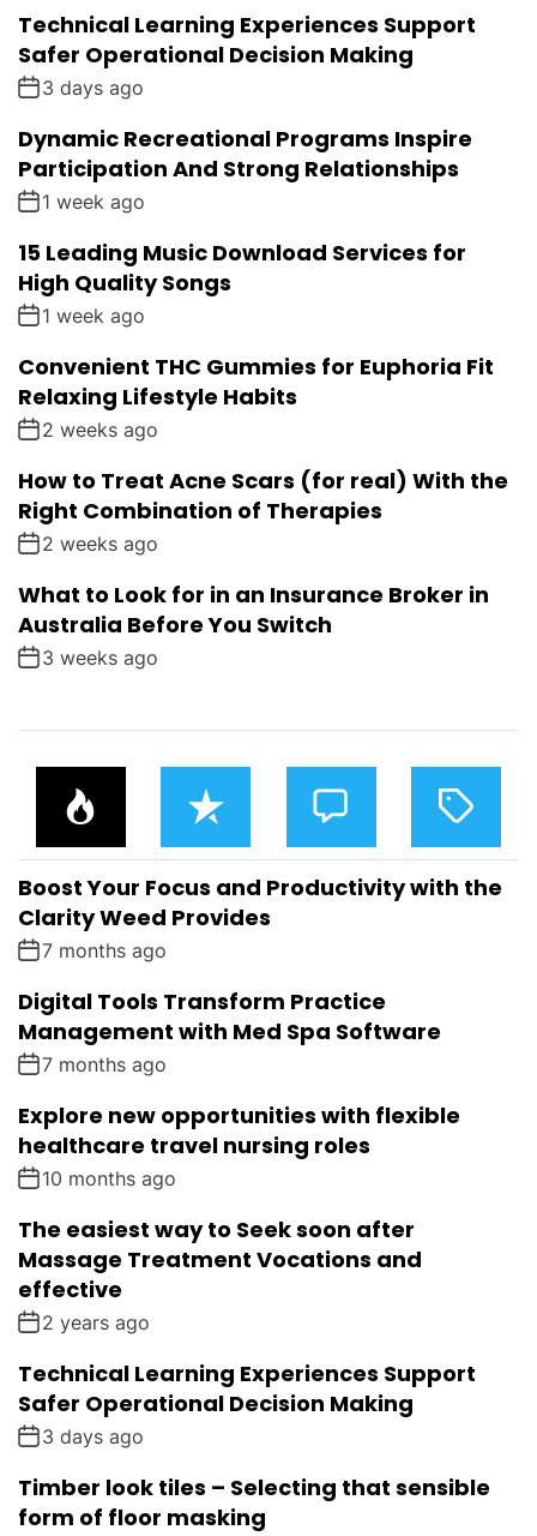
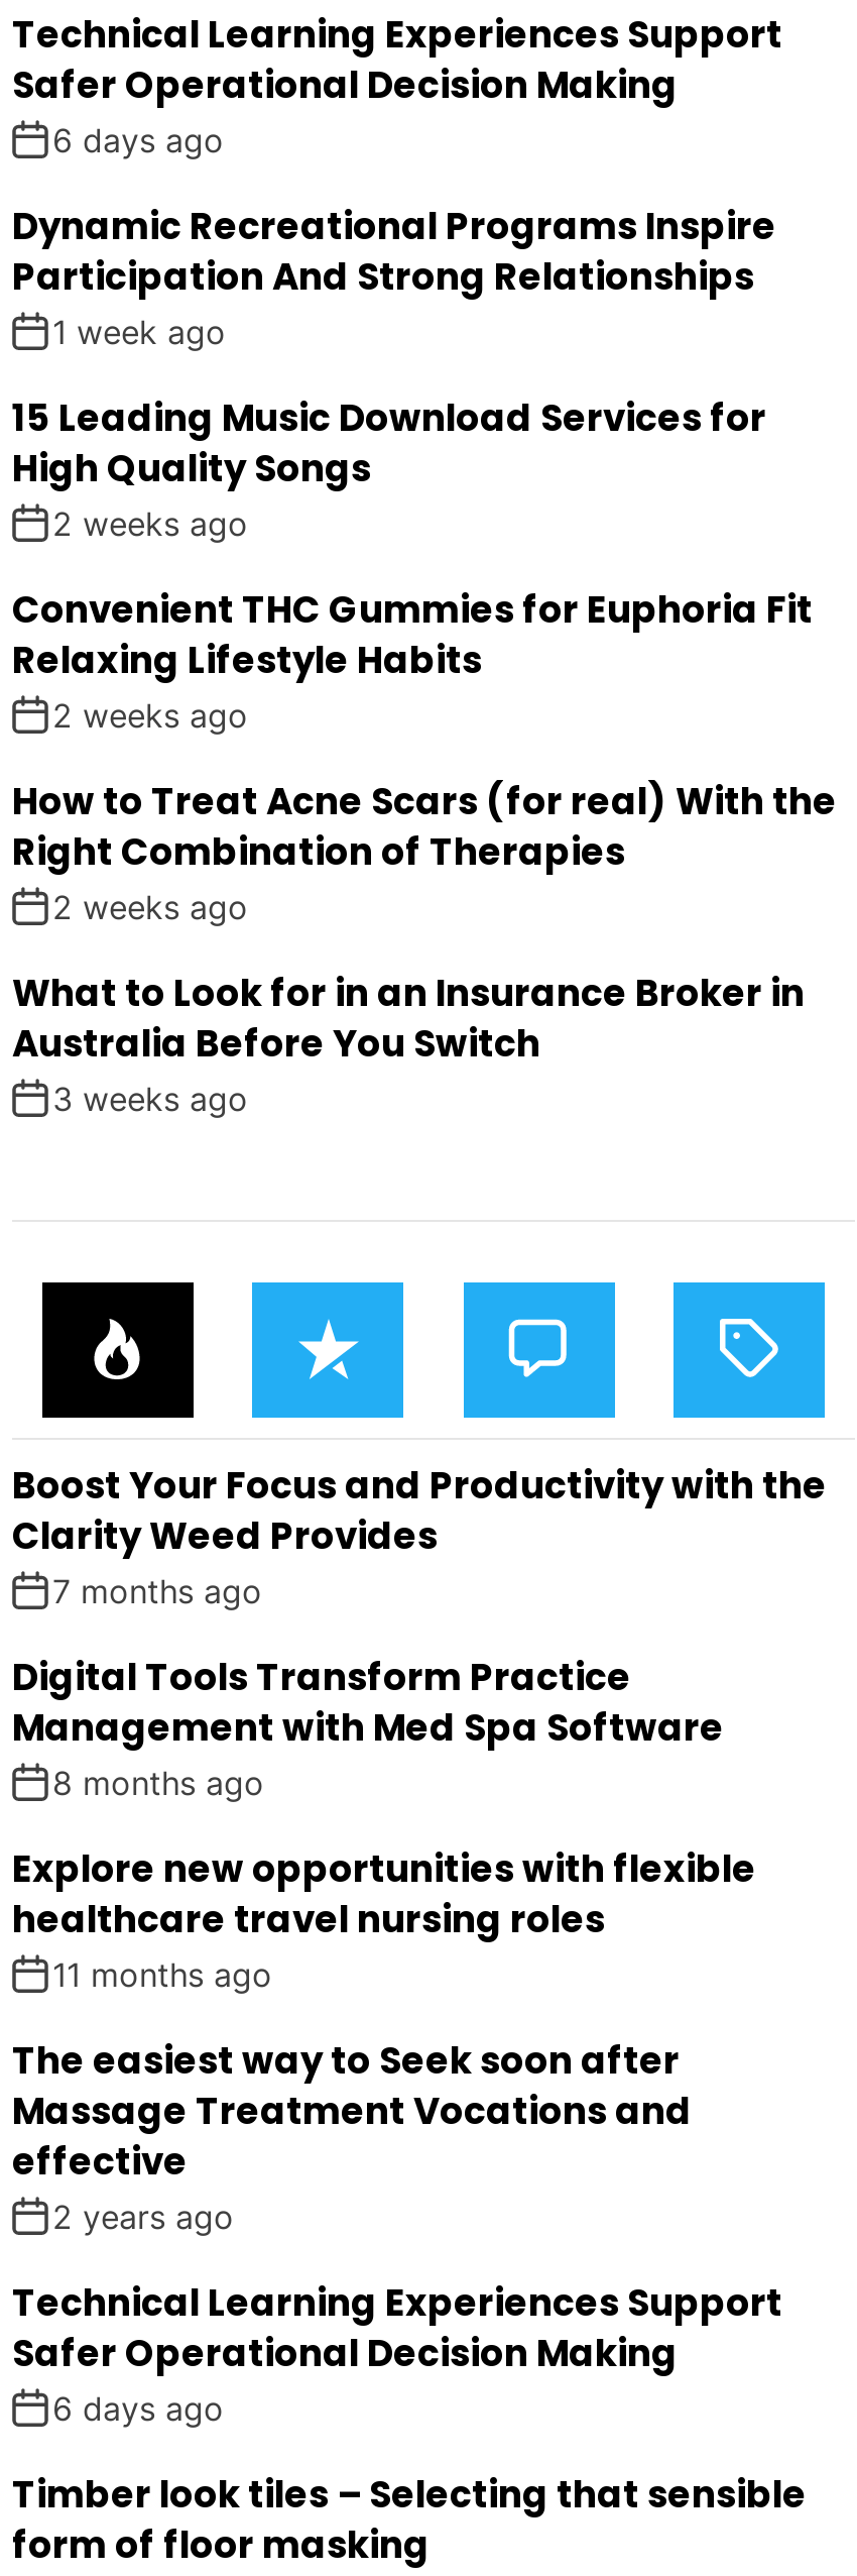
[42,76,144,100] 3 days ago -> [52,121,224,161] 6 days ago
[42,304,145,328] 1 week ago -> [52,504,248,545] 2 weeks ago
[42,1053,167,1077] 7 months ago -> [52,1764,264,1804] 8 months ago
[42,1167,176,1191] 10 months ago -> [52,1955,272,1996] 11 months ago
[42,1425,144,1449] 3 days ago -> [52,2389,224,2429] 6 days ago

